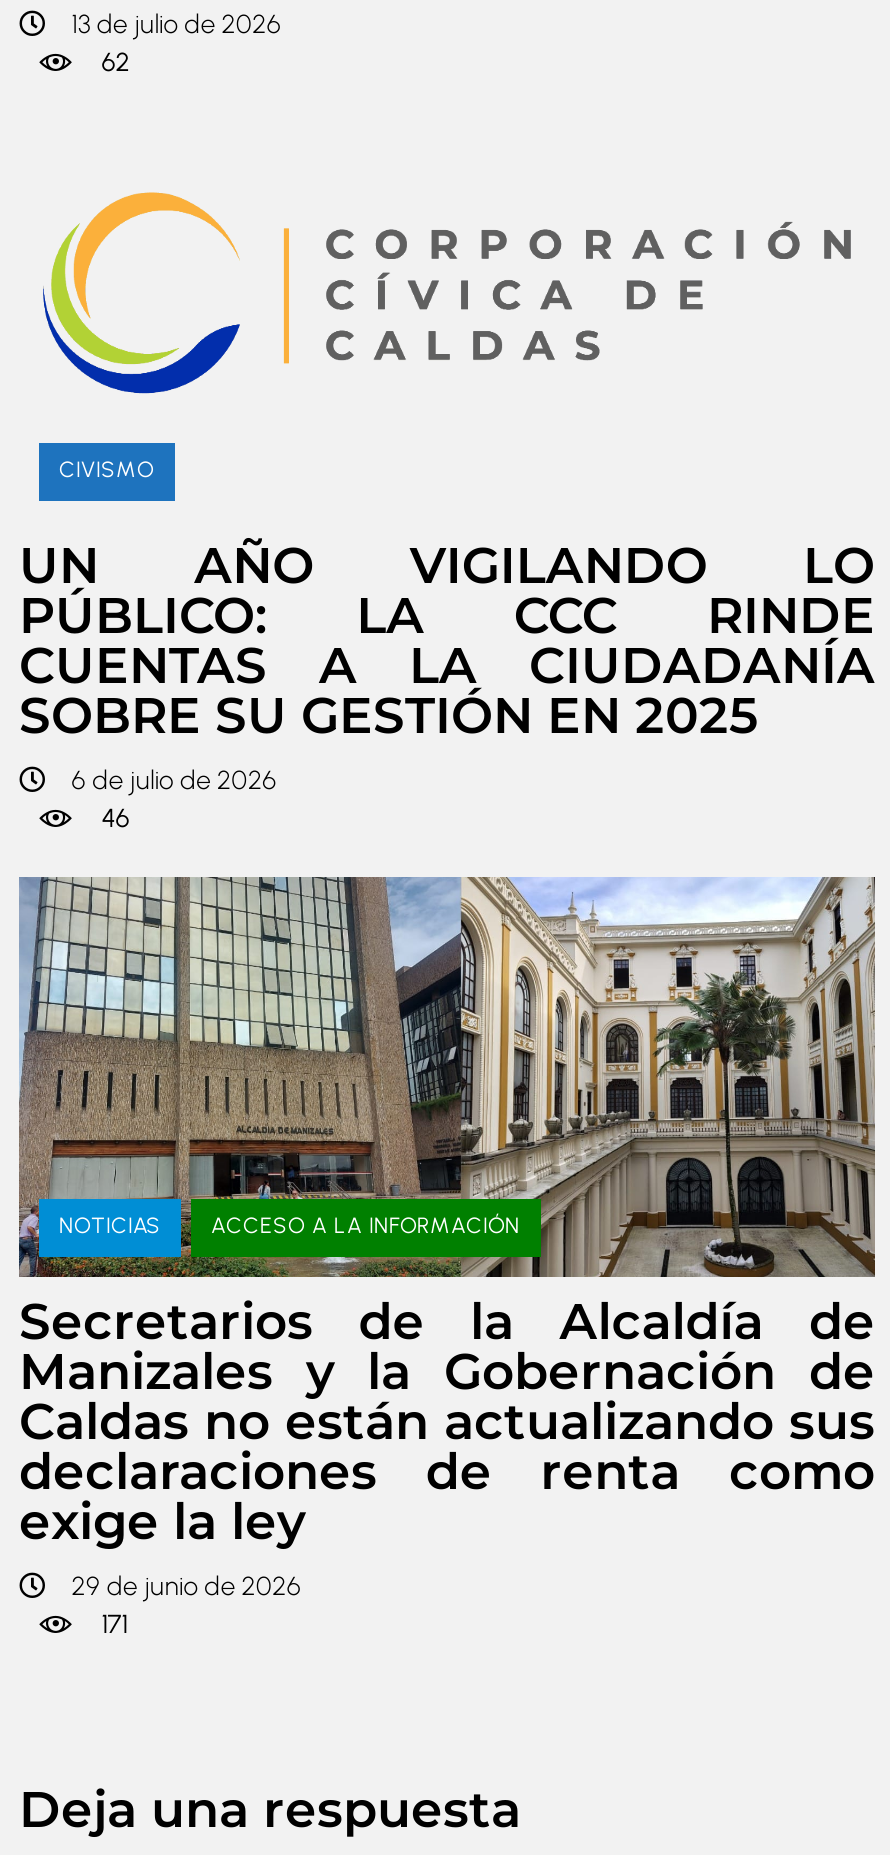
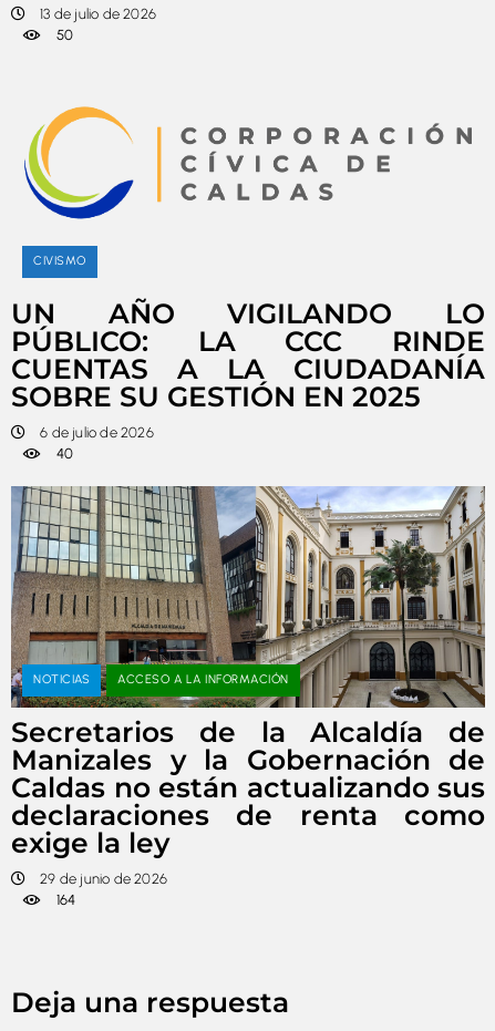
[101,48,129,78] 62 -> [57,27,73,44] 50
[101,804,129,834] 46 -> [57,446,73,462] 40
[101,1610,127,1640] 171 -> [57,892,76,908] 164

